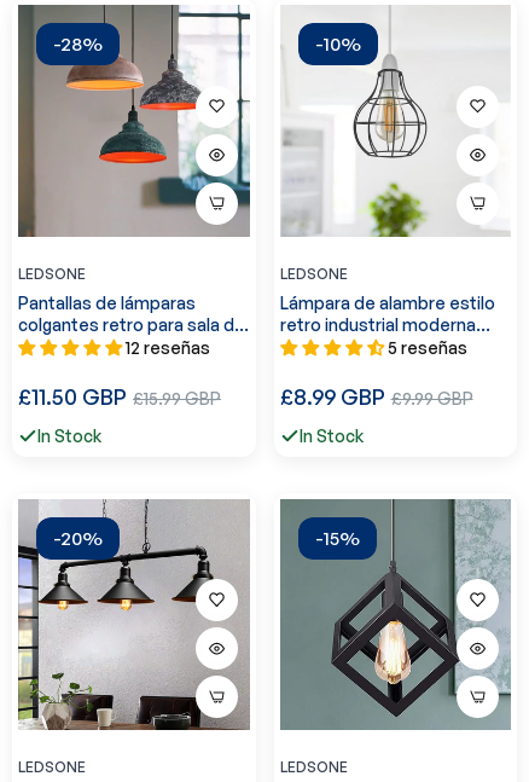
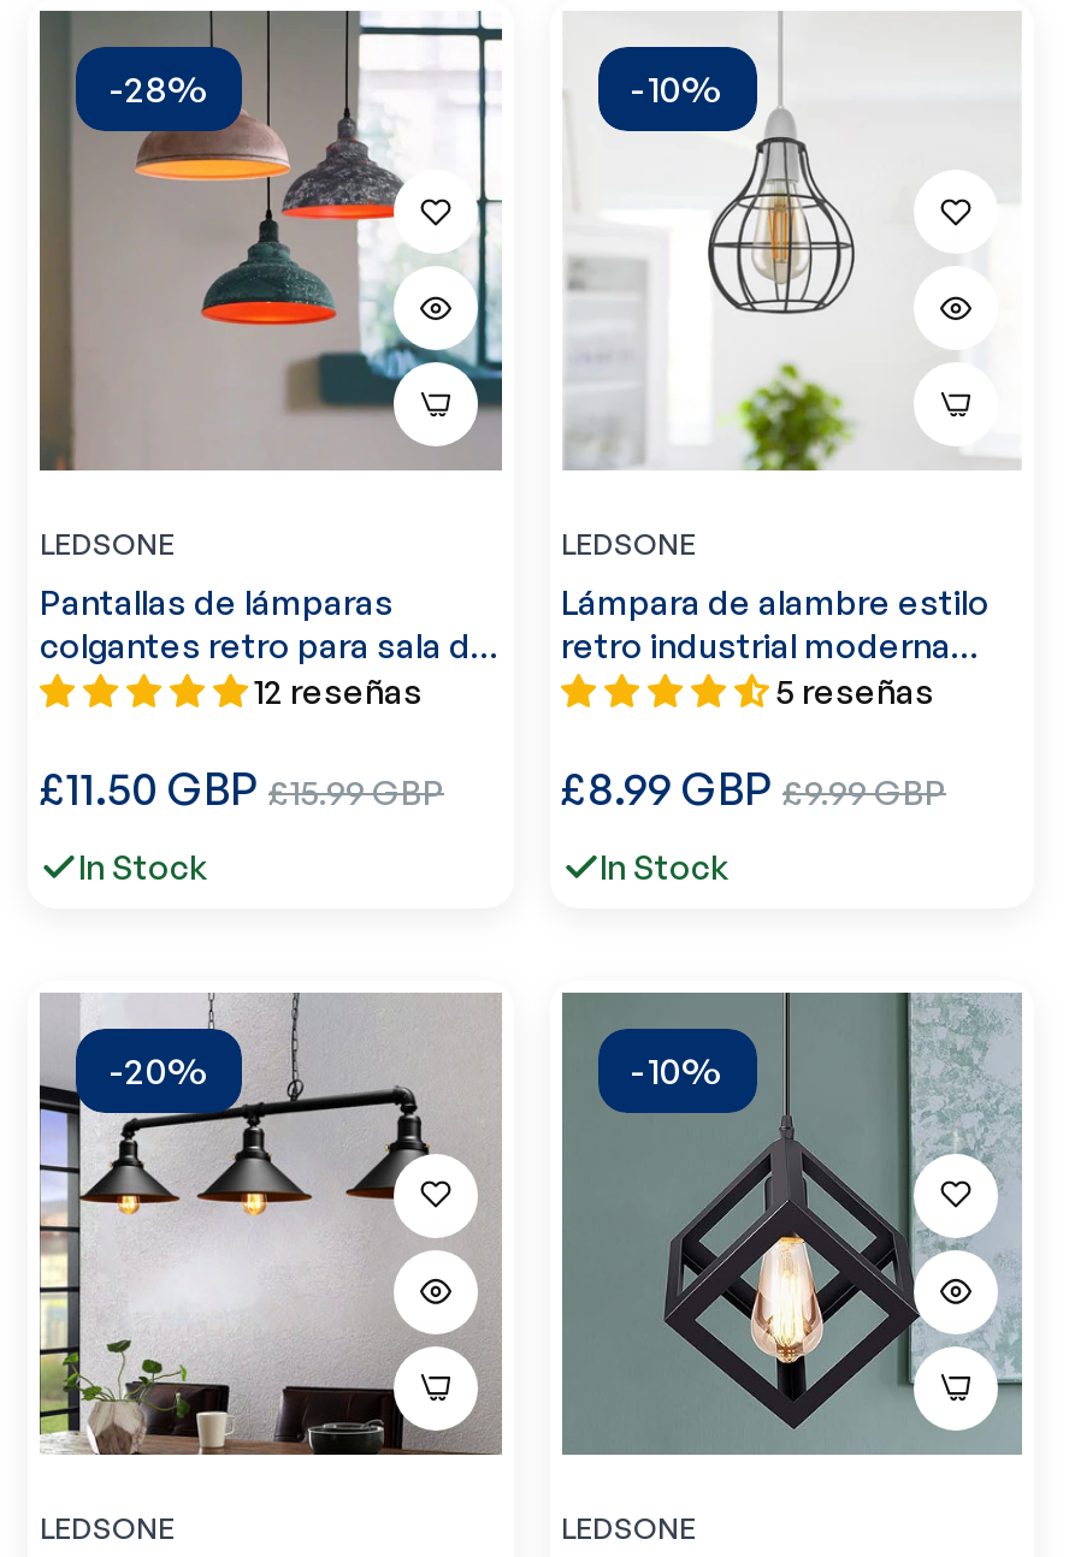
[315,526,359,549] -15% -> [631,1048,722,1094] -10%

